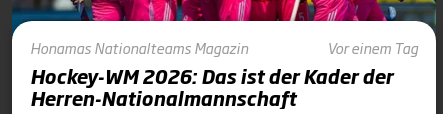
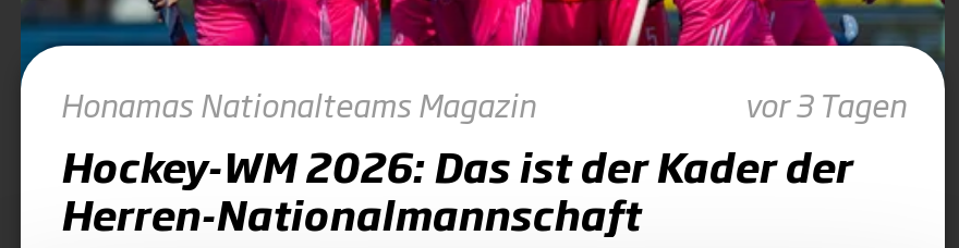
[327,37,418,58] Vor einem Tag -> [744,80,906,126] vor 3 Tagen

